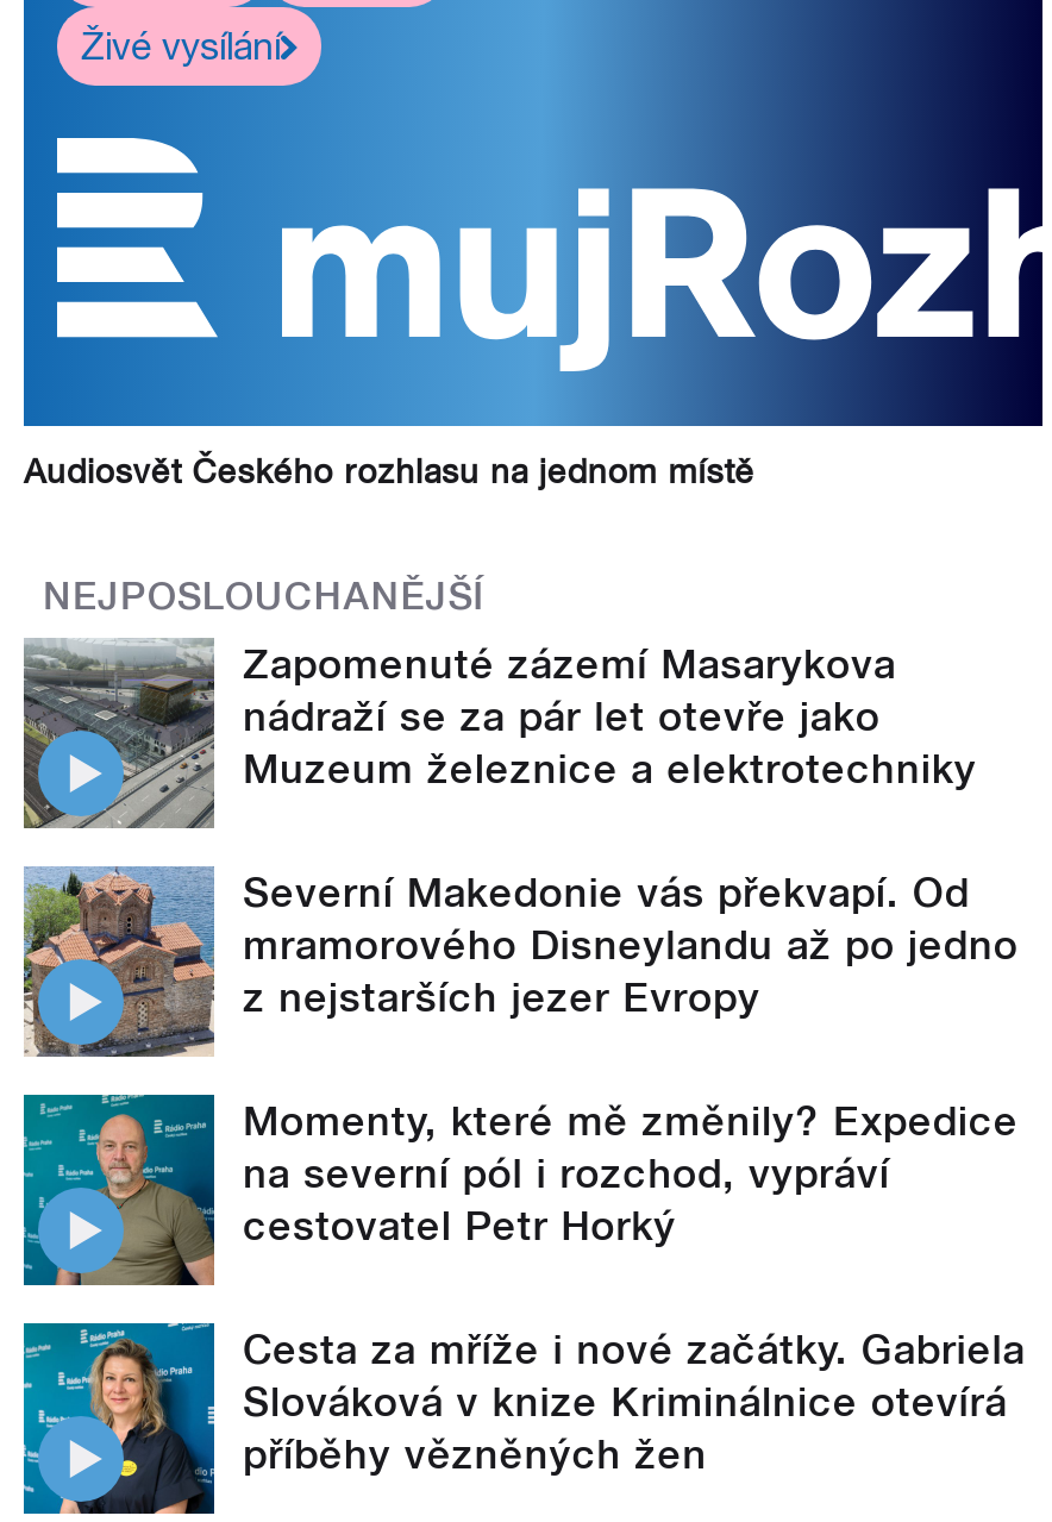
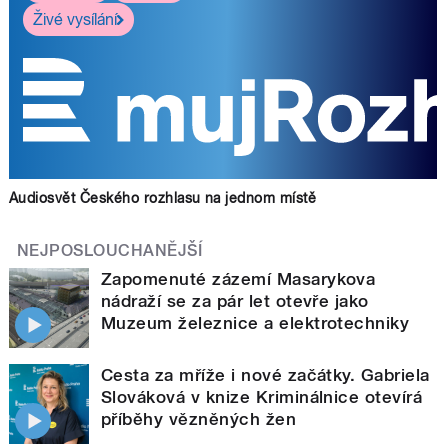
[21,869,1018,1250] [image] | Severní Makedonie vás překvapí. Od | mramorového Disneylandu až po jedno | z nejstarších jezer Evropy | Momenty, které mě změnily? Expedice | na severní pól i rozchod, vypráví | cestovatel Petr Horký -> none
[21,1092,214,1288] [image] -> none

